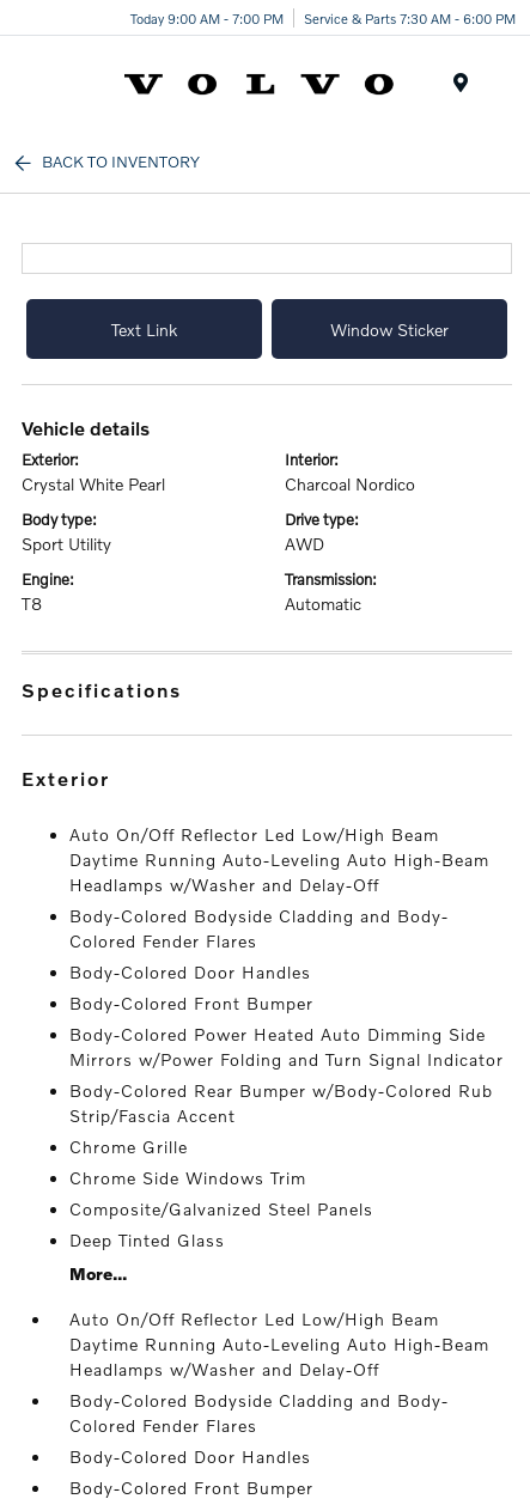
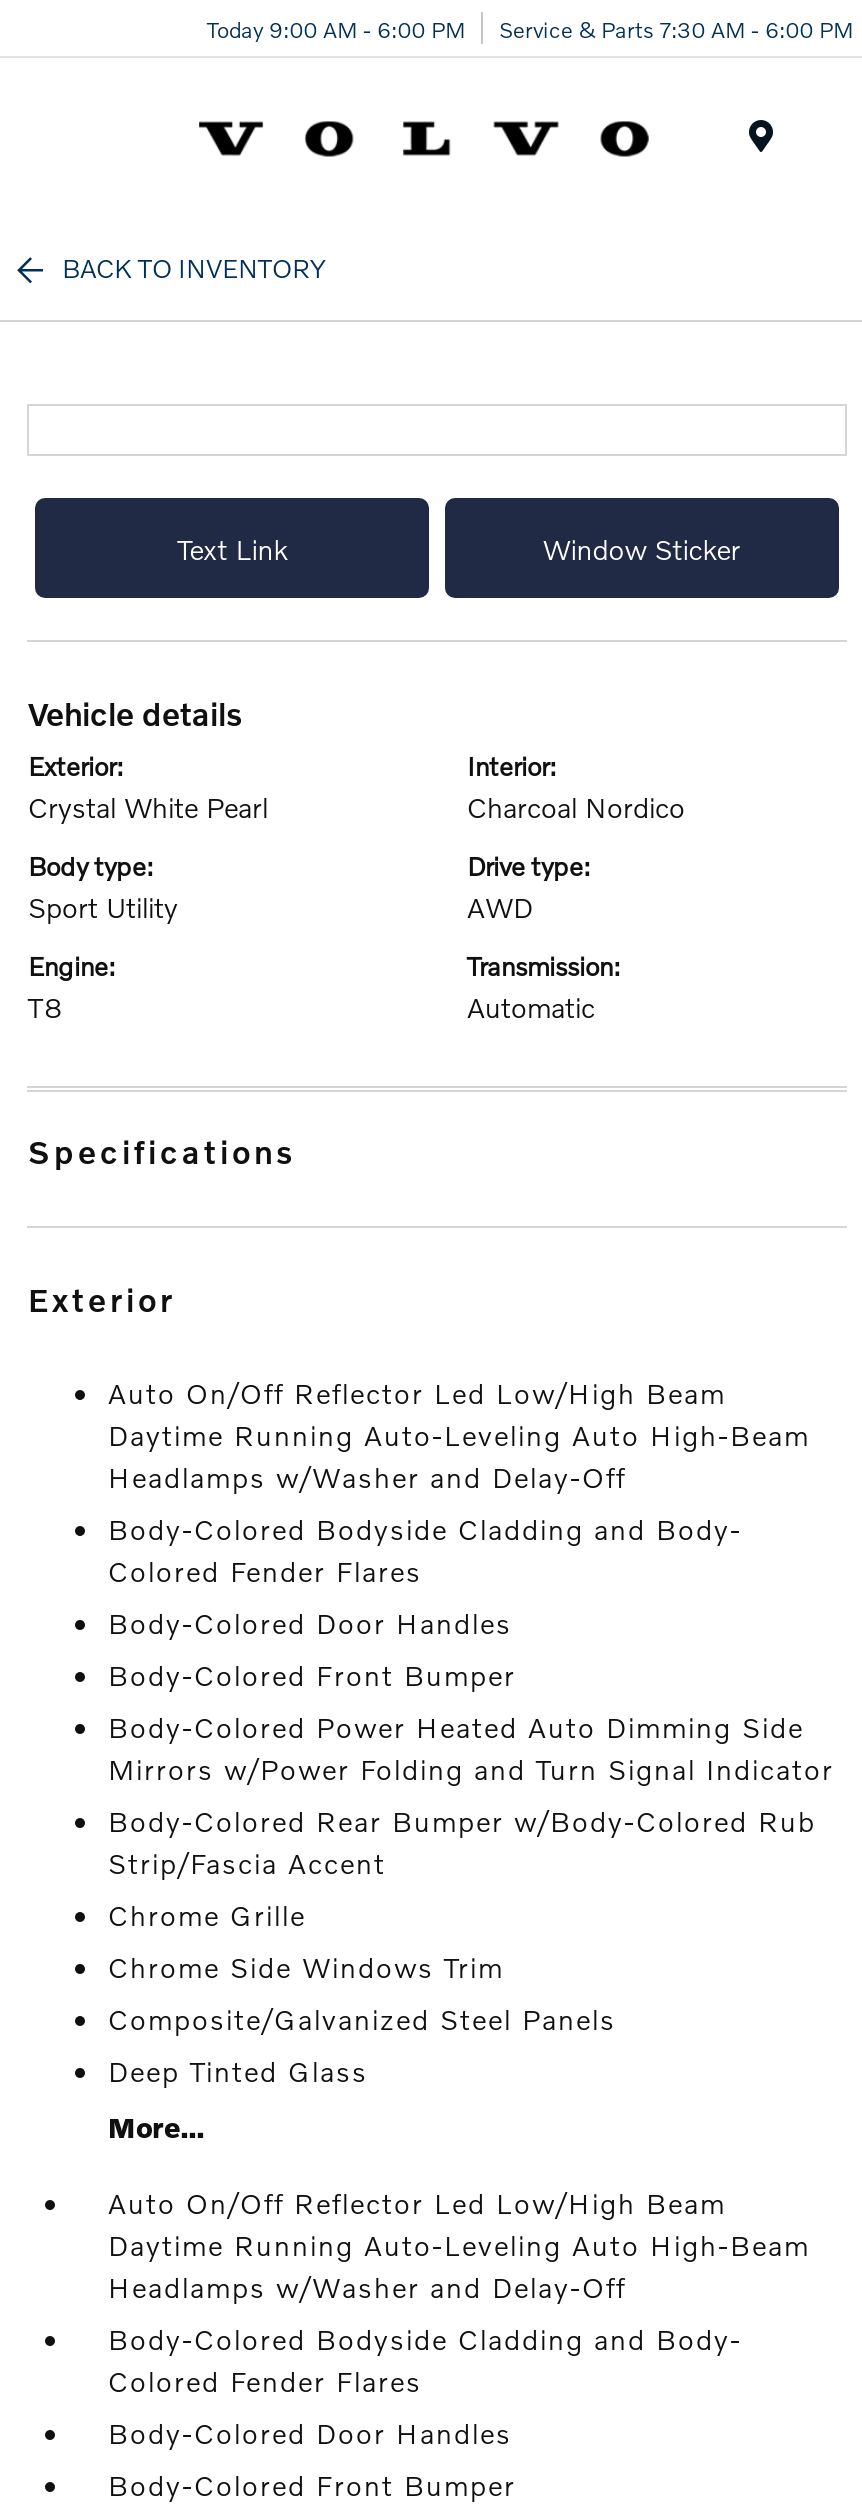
[130,9,516,26] Today 9:00 AM - 7:00 PM Service & Parts 7:30 AM - 6:00 PM -> [207,13,853,41] Today 9:00 AM - 6:00 PM Service & Parts 7:30 AM - 6:00 PM

